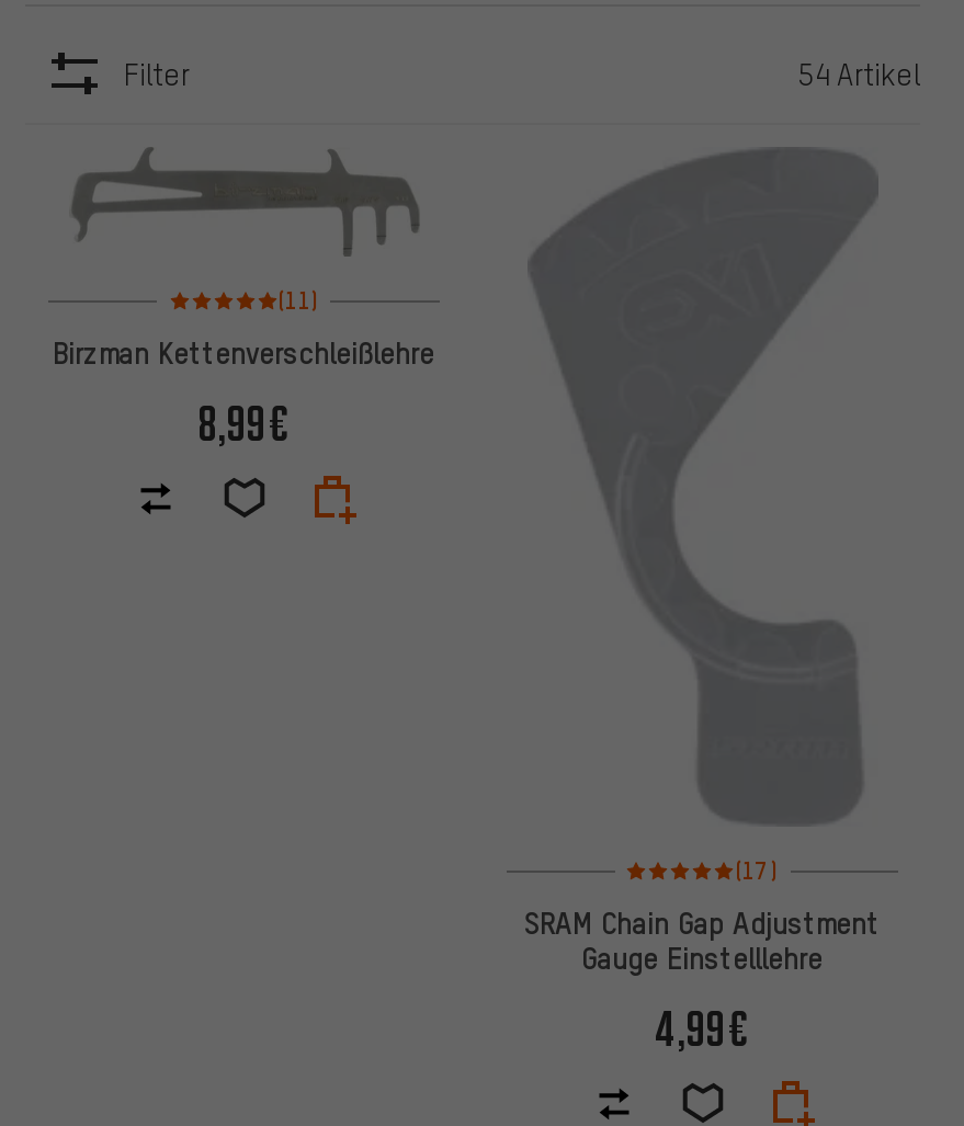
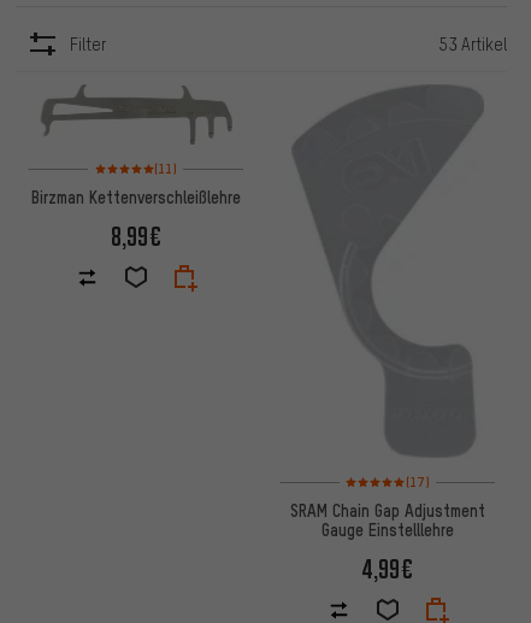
[797,55,920,92] 54 Artikel -> [438,34,507,54] 53 Artikel

